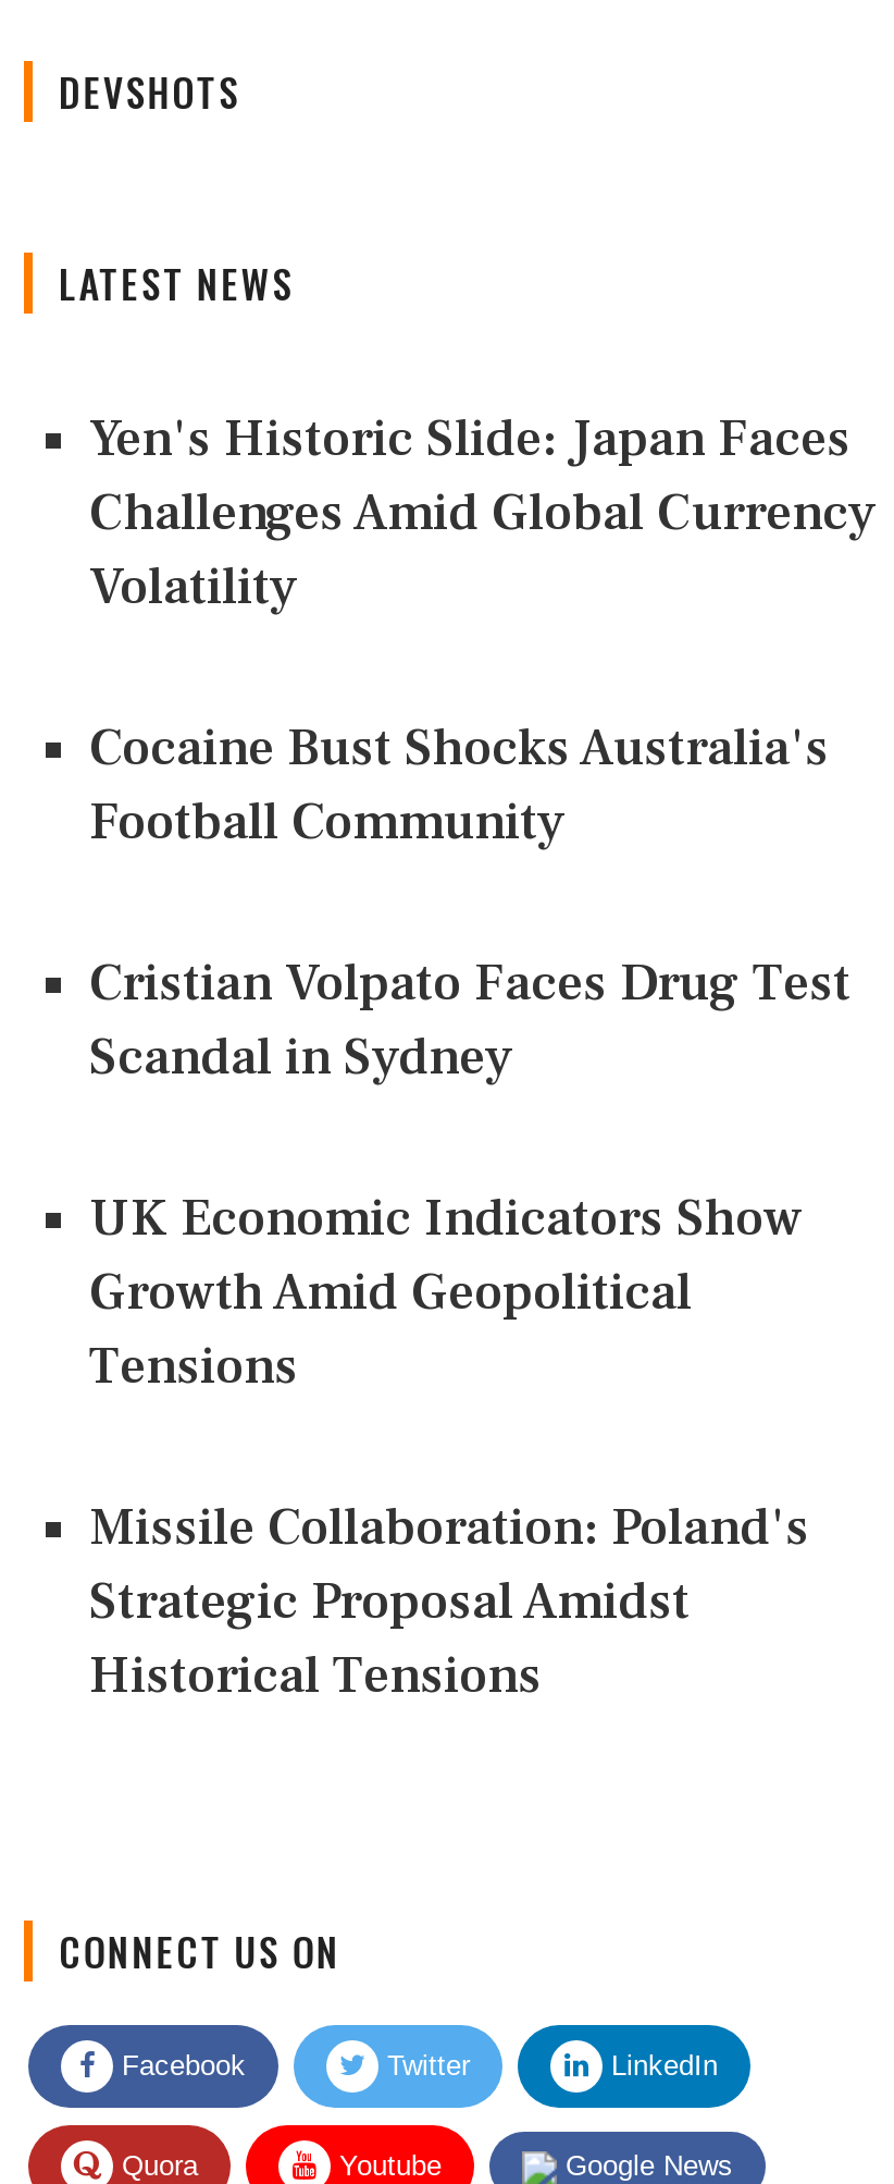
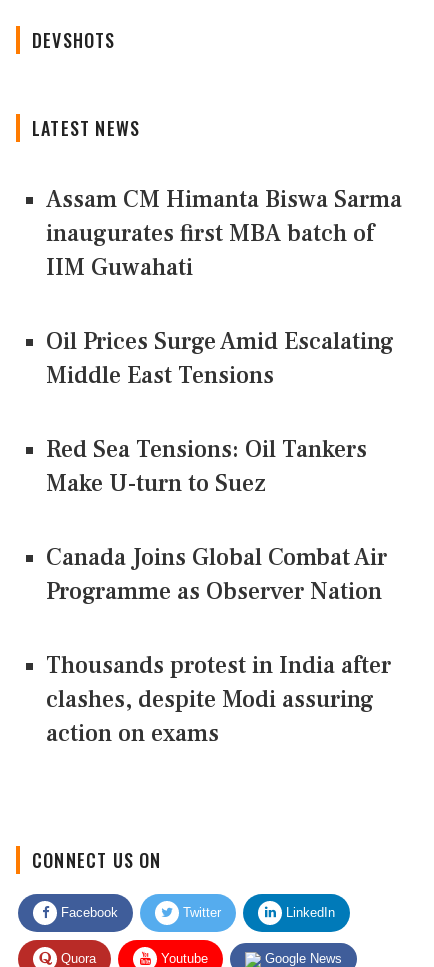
[89,405,877,621] Yen's Historic Slide: Japan Faces | Challenges Amid Global Currency | Volatility -> [46,184,402,283] Assam CM Himanta Biswa Sarma | inaugurates first MBA batch of | IIM Guwahati
[89,714,829,856] Cocaine Bust Shocks Australia's | Football Community -> [46,326,394,391] Oil Prices Surge Amid Escalating | Middle East Tensions
[89,949,850,1091] Cristian Volpato Faces Drug Test | Scandal in Sydney -> [46,434,367,499] Red Sea Tensions: Oil Tankers | Make U-turn to Suez
[89,1185,803,1400] UK Economic Indicators Show | Growth Amid Geopolitical | Tensions -> [46,542,387,607] Canada Joins Global Combat Air | Programme as Observer Nation
[89,1494,809,1709] Missile Collaboration: Poland's | Strategic Proposal Amidst | Historical Tensions -> [46,650,391,749] Thousands protest in India after | clashes, despite Modi assuring | action on exams

